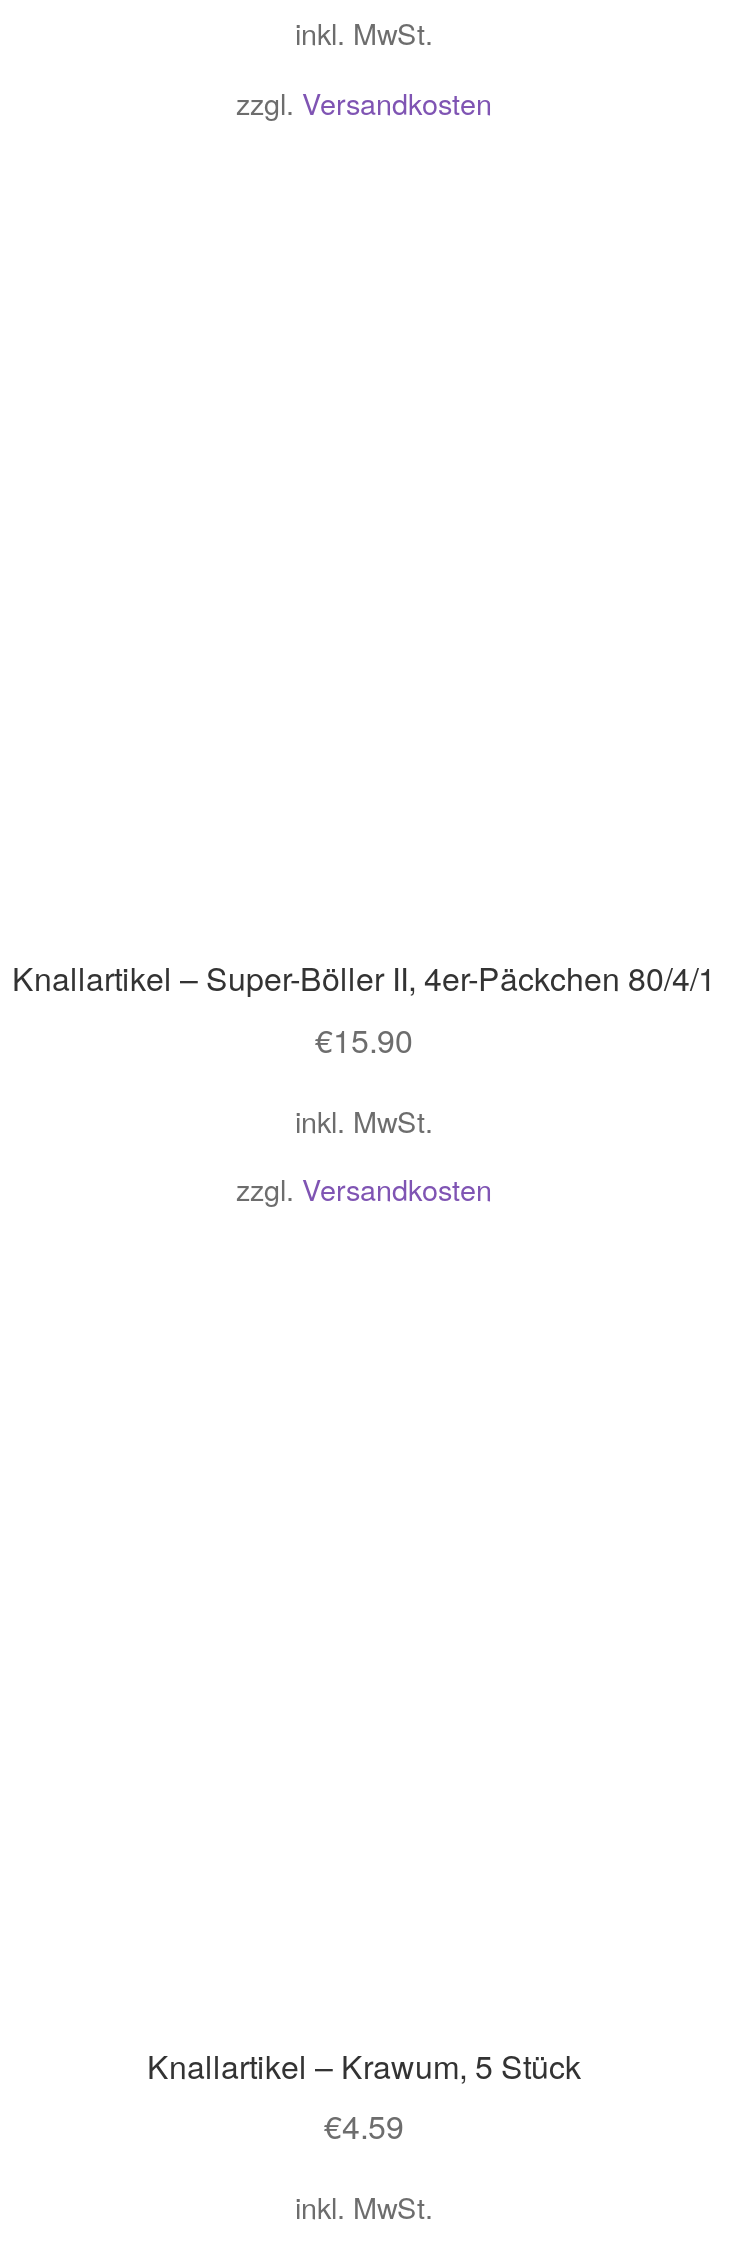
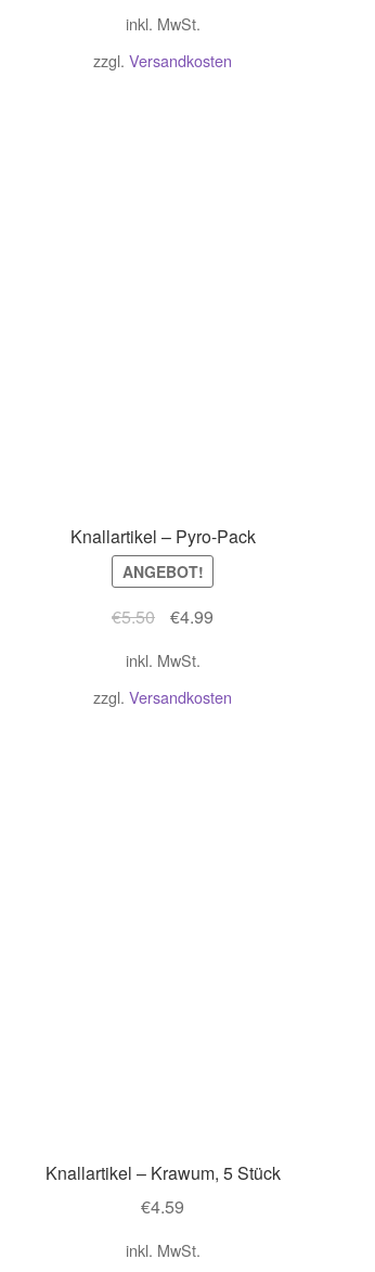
[12,956,716,1063] Knallartikel – Super-Böller II, 4er-Päckchen 80/4/1 | €15.90 -> [70,524,255,629] Knallartikel – Pyro-Pack | ANGEBOT! | €5.50 | €4.99

